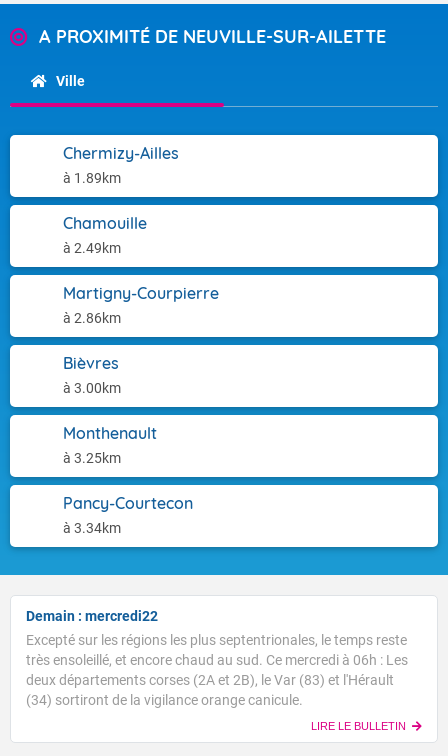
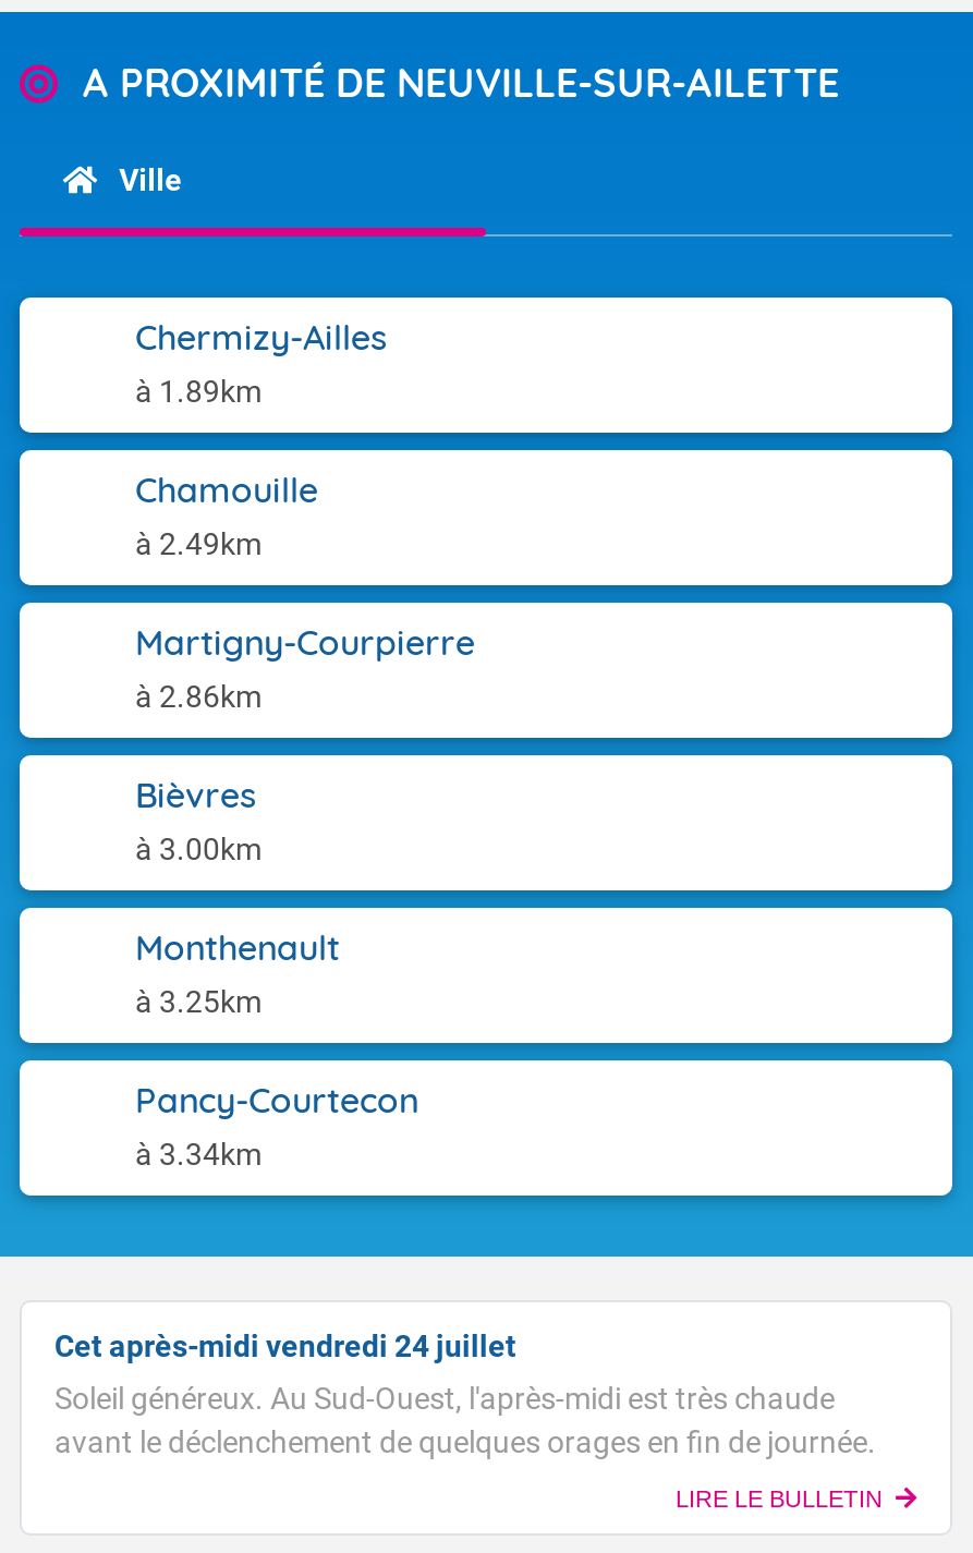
[26,608,158,624] Demain : mercredi22 -> [54,1328,516,1363] Cet après-midi vendredi 24 juillet
[26,632,408,708] Excepté sur les régions les plus septentrionales, le temps reste | très ensoleillé, et encore chaud au sud. Ce mercredi à 06h : Les | deux départements corses (2A et 2B), le Var (83) et l'Hérault | (34) sortiront de la vigilance orange canicule. -> [54,1380,876,1459] Soleil généreux. Au Sud-Ouest, l'après-midi est très chaude | avant le déclenchement de quelques orages en fin de journée.

